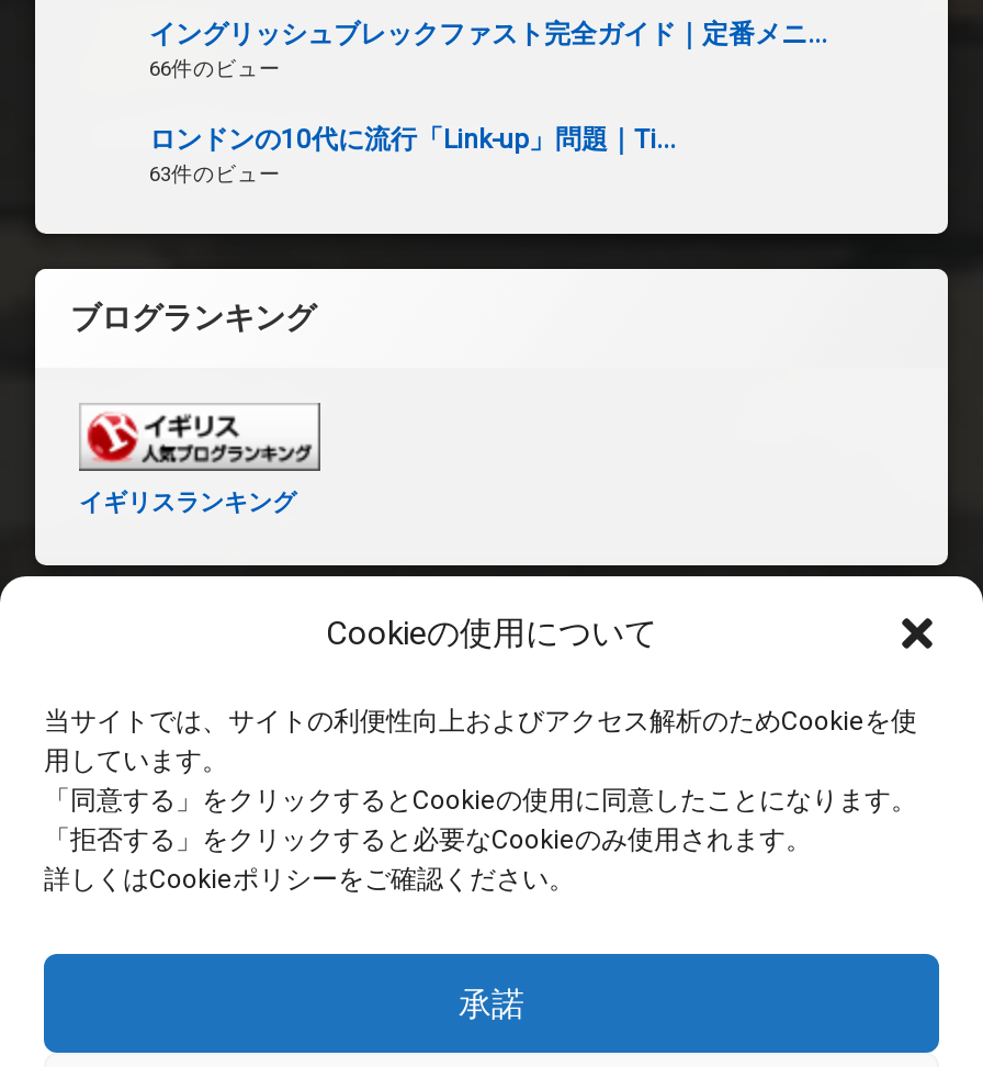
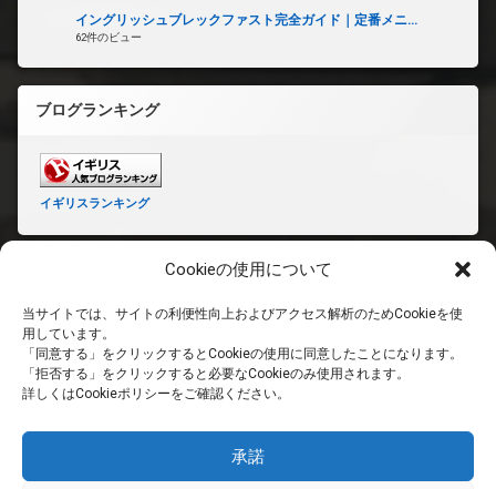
[149,55,676,184] 66件のビュー | ロンドンの10代に流行「Link-up」問題｜Ti... | 63件のビュー -> [75,30,142,43] 62件のビュー

